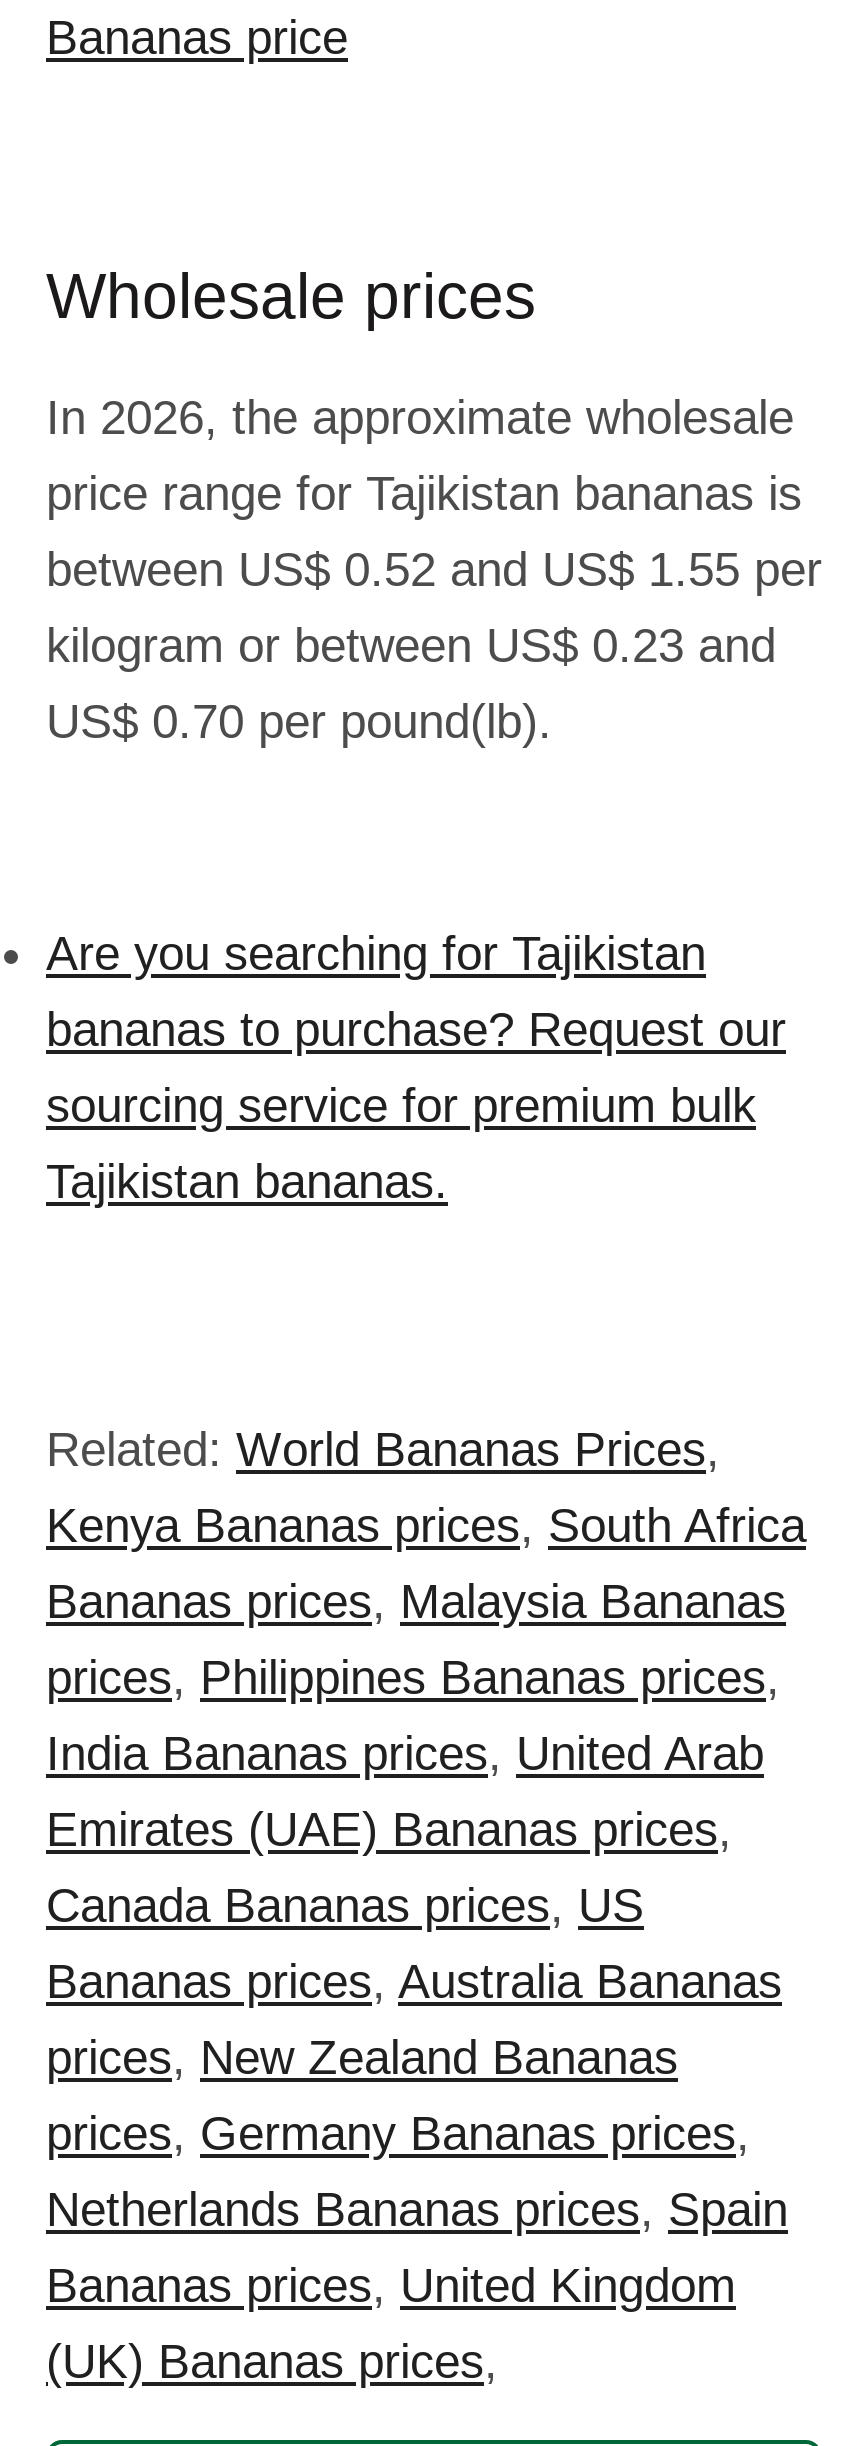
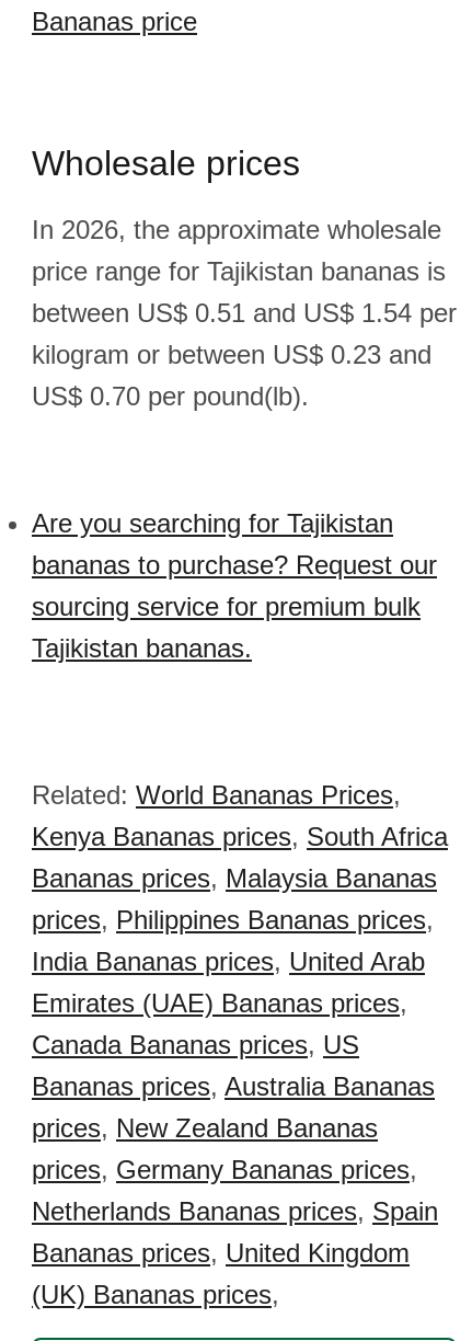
[46,542,822,596] between US$ 0.52 and US$ 1.55 per -> [32,298,457,328] between US$ 0.51 and US$ 1.54 per

